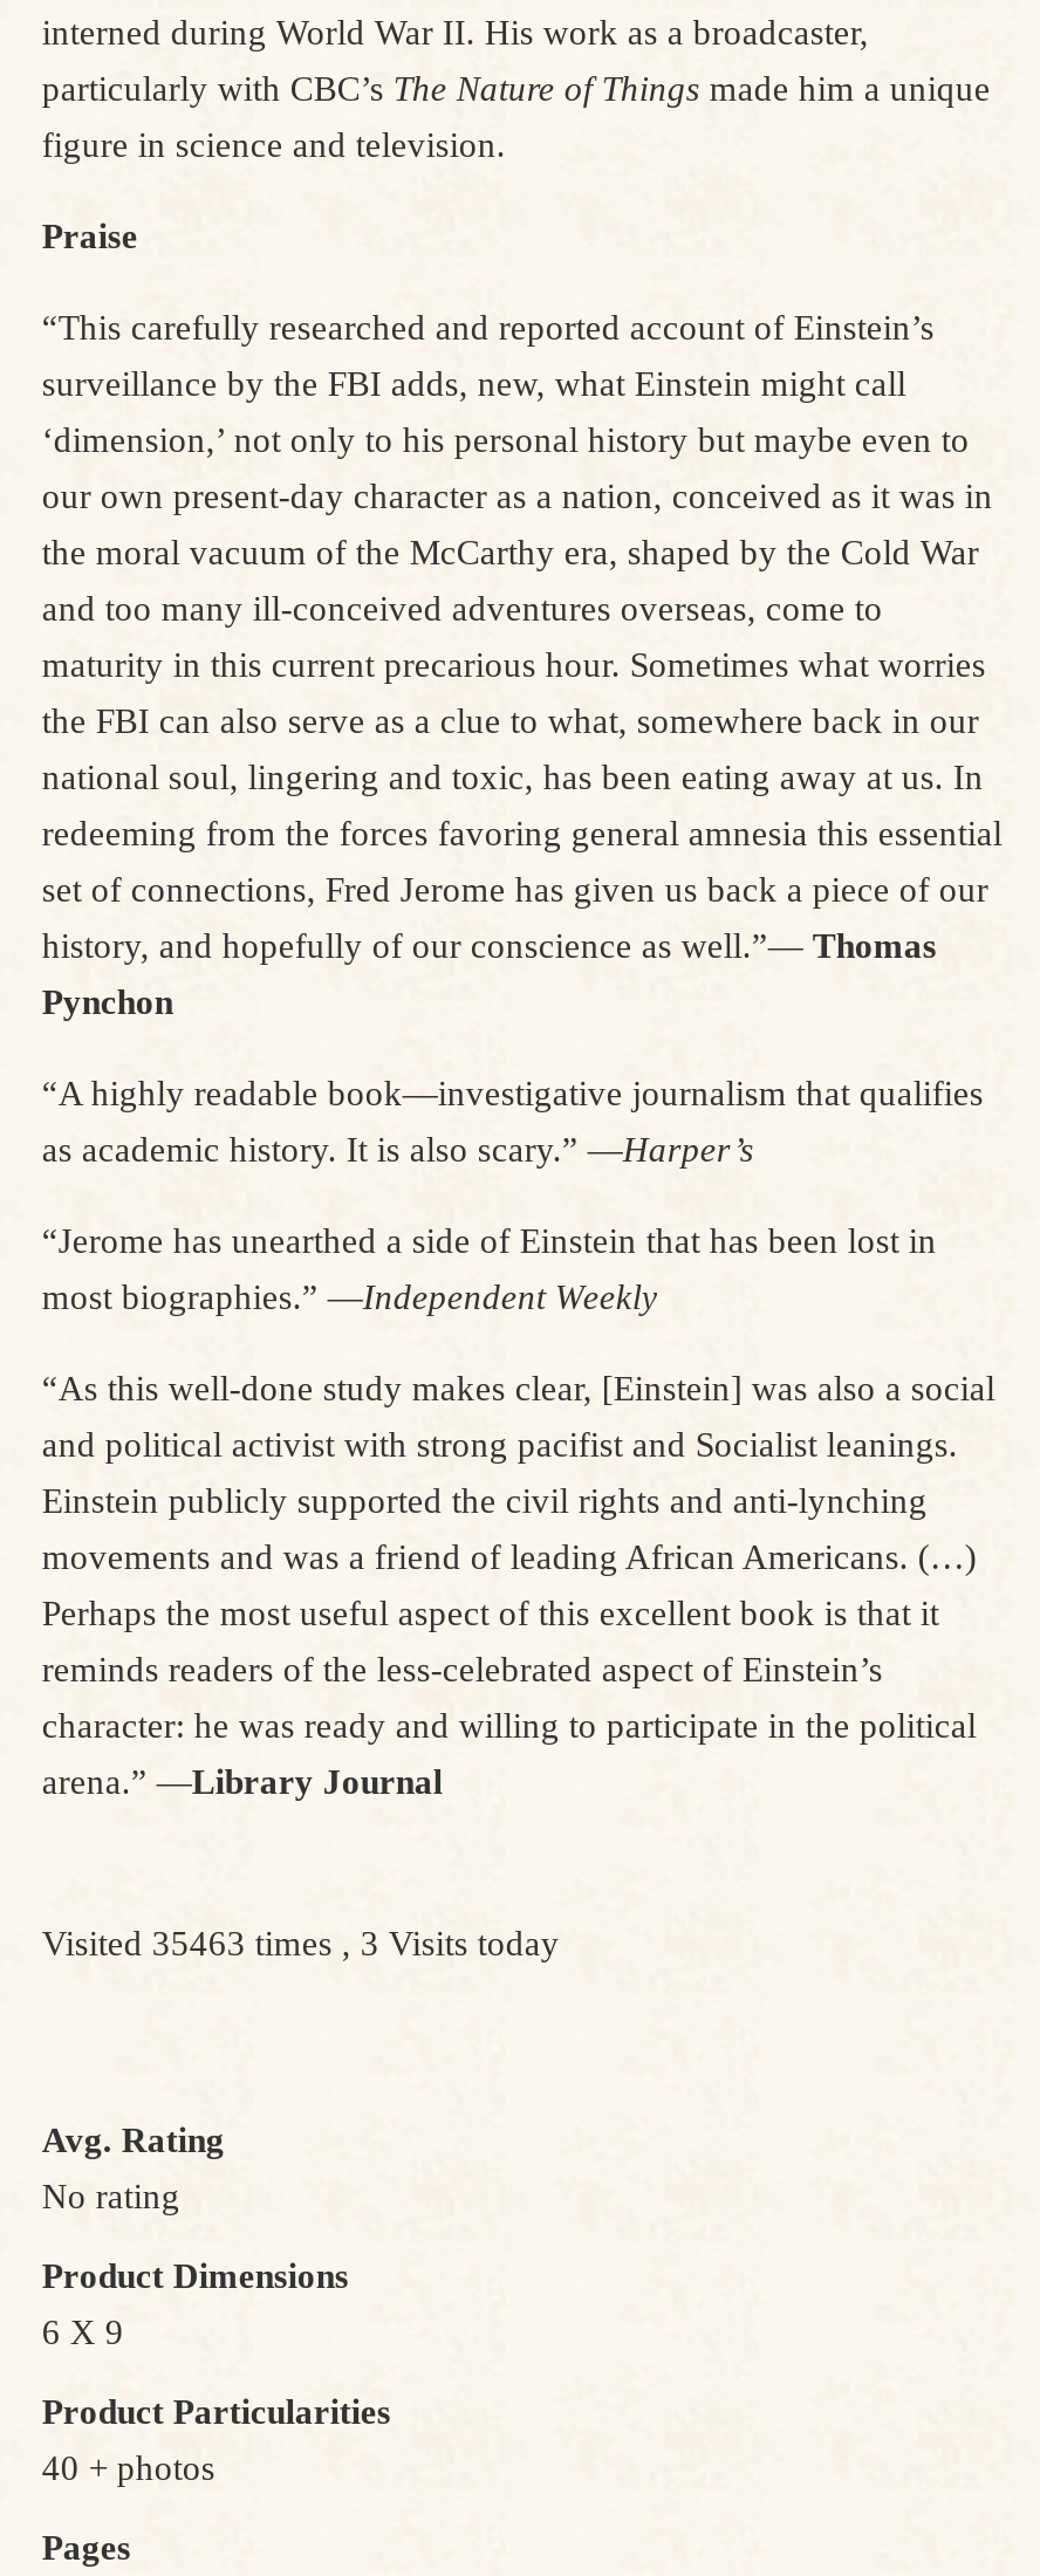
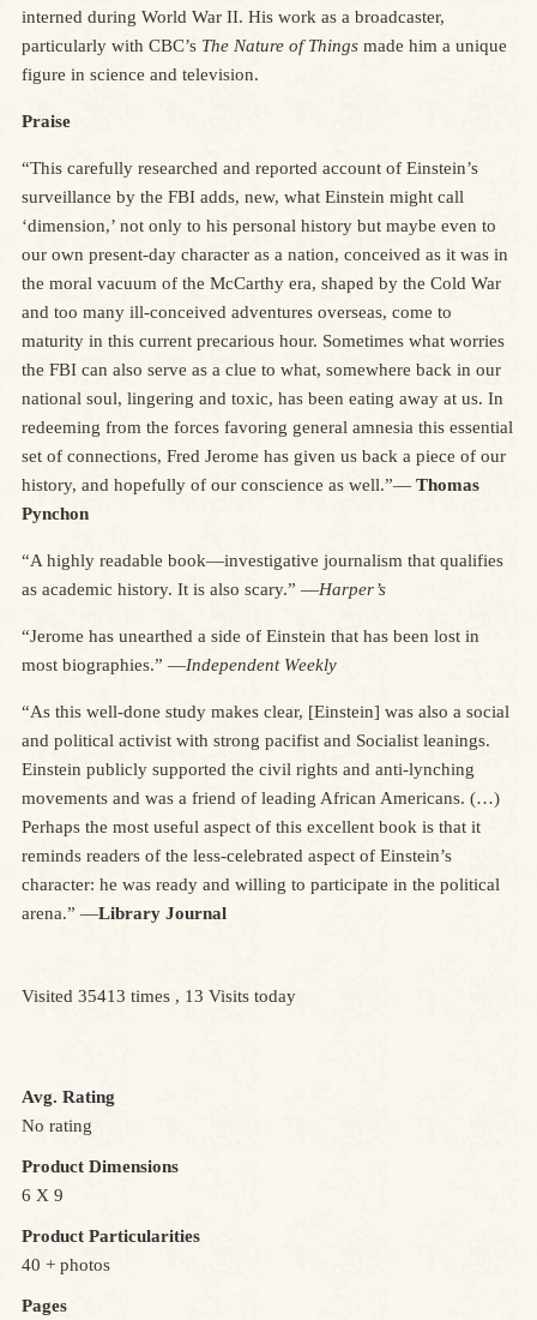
[42,1925,560,1962] Visited 35463 times , 3 Visits today -> [21,986,296,1006] Visited 35413 times , 13 Visits today

